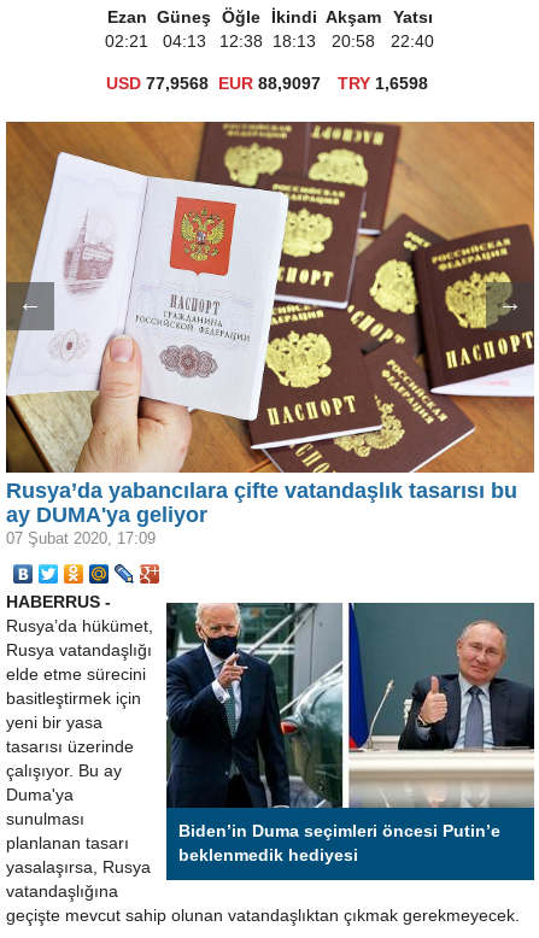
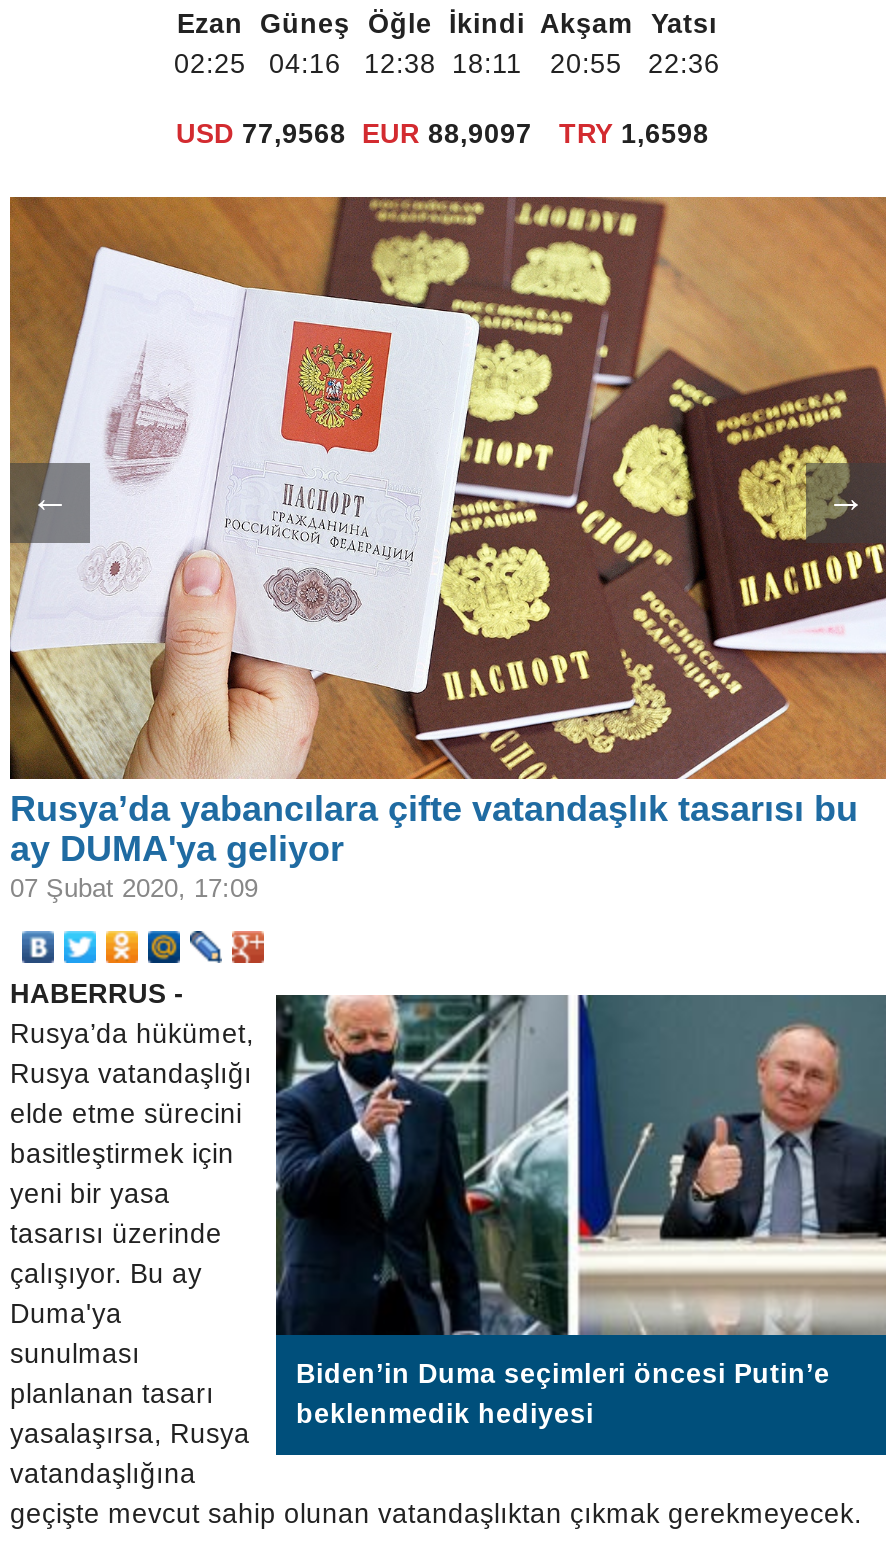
[105,33,148,51] 02:21 -> [174,49,246,79] 02:25
[162,33,206,51] 04:13 -> [269,49,341,79] 04:16
[219,33,315,51] 12:38 18:13 -> [364,49,522,79] 12:38 18:11
[332,33,375,51] 20:58 -> [550,49,622,79] 20:55
[391,33,434,51] 22:40 -> [648,49,720,79] 22:36

